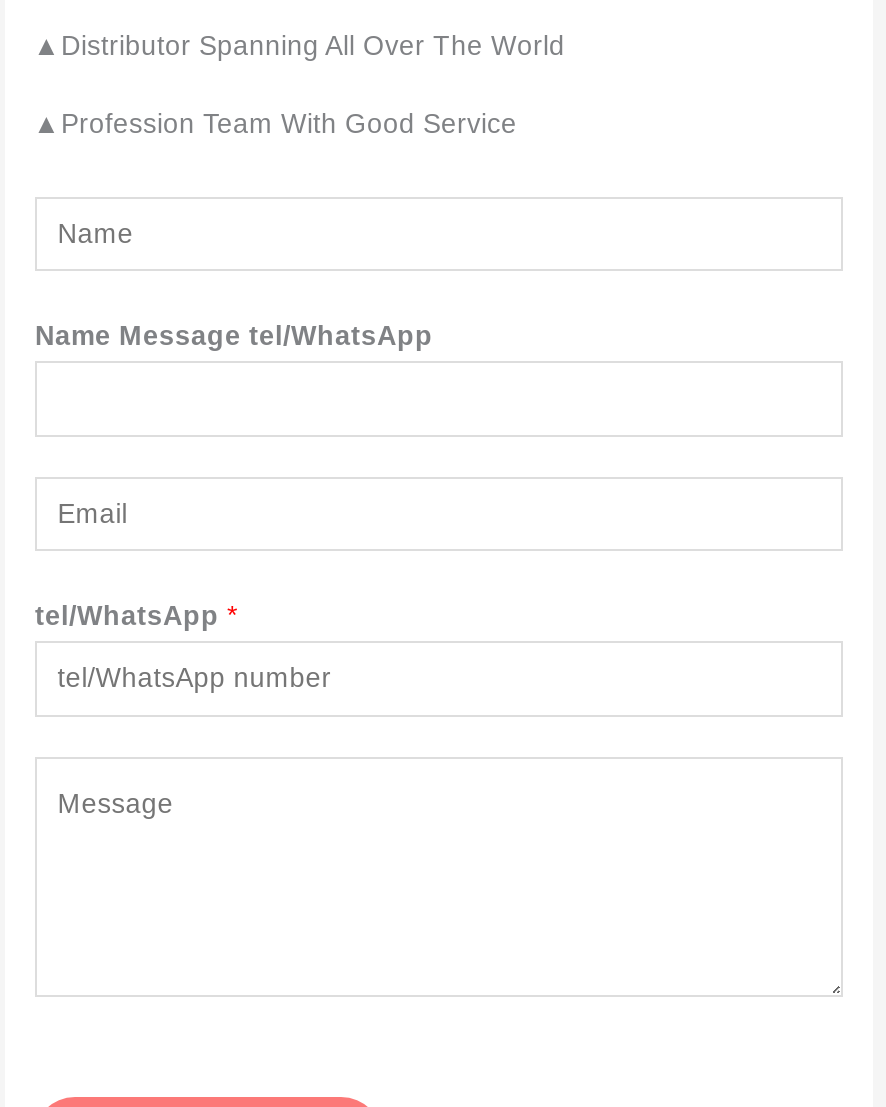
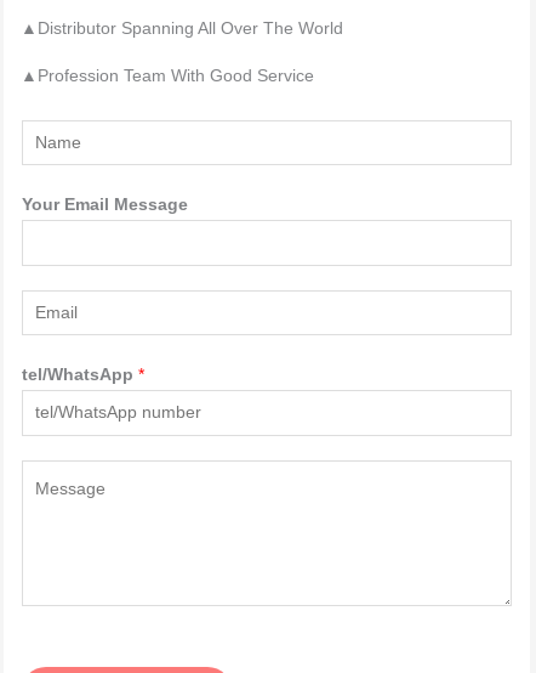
[35,321,433,351] Name Message tel/WhatsApp -> [22,196,188,214] Your Email Message

